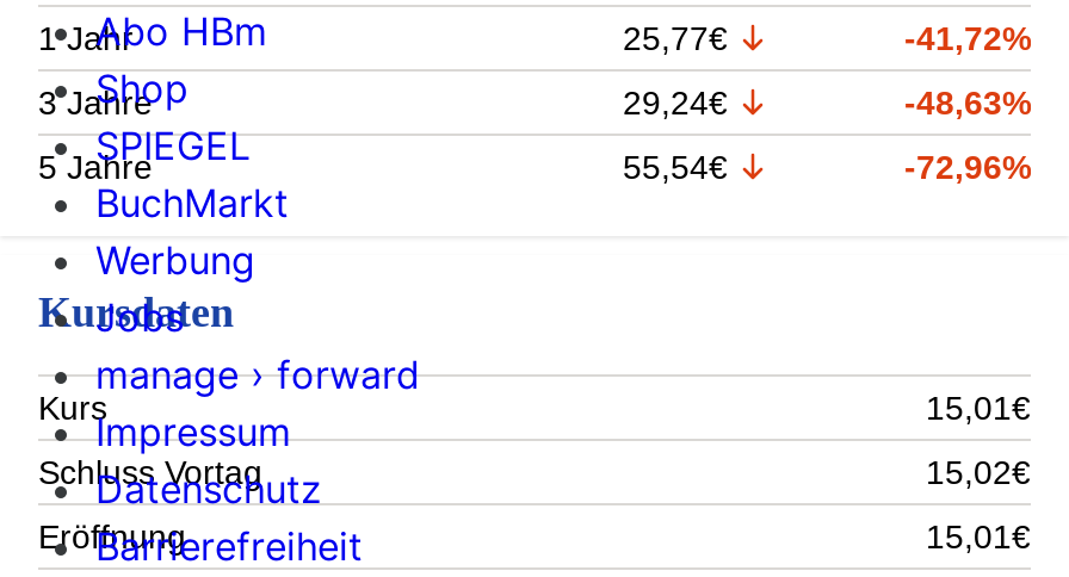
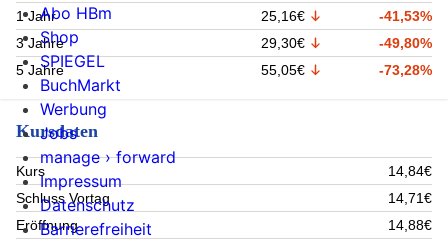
[623,20,728,58] 25,77€ -> [261,8,305,24] 25,16€
[904,20,1031,58] -41,72% -> [379,8,432,24] -41,53%
[623,84,728,122] 29,24€ -> [261,35,305,51] 29,30€
[904,84,1031,122] -48,63% -> [379,35,432,51] -49,80%
[623,148,728,186] 55,54€ -> [261,62,305,78] 55,05€
[904,148,1031,186] -72,96% -> [379,62,432,78] -73,28%
[926,390,1031,428] 15,01€ -> [388,163,432,179] 14,84€
[926,454,1031,492] 15,02€ -> [388,190,432,206] 14,71€
[926,518,1031,556] 15,01€ -> [388,217,432,233] 14,88€

